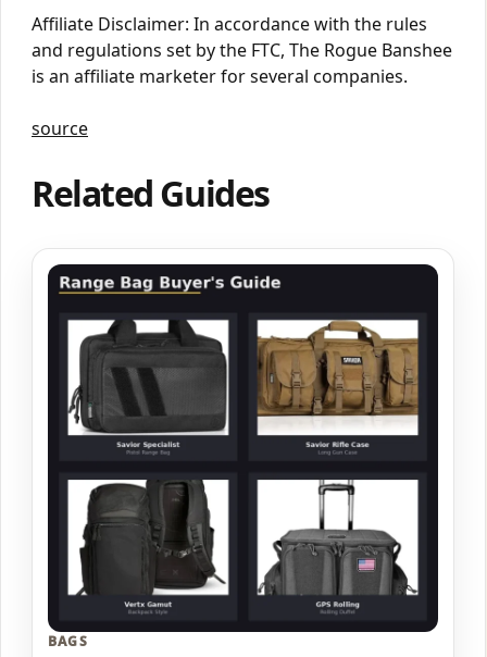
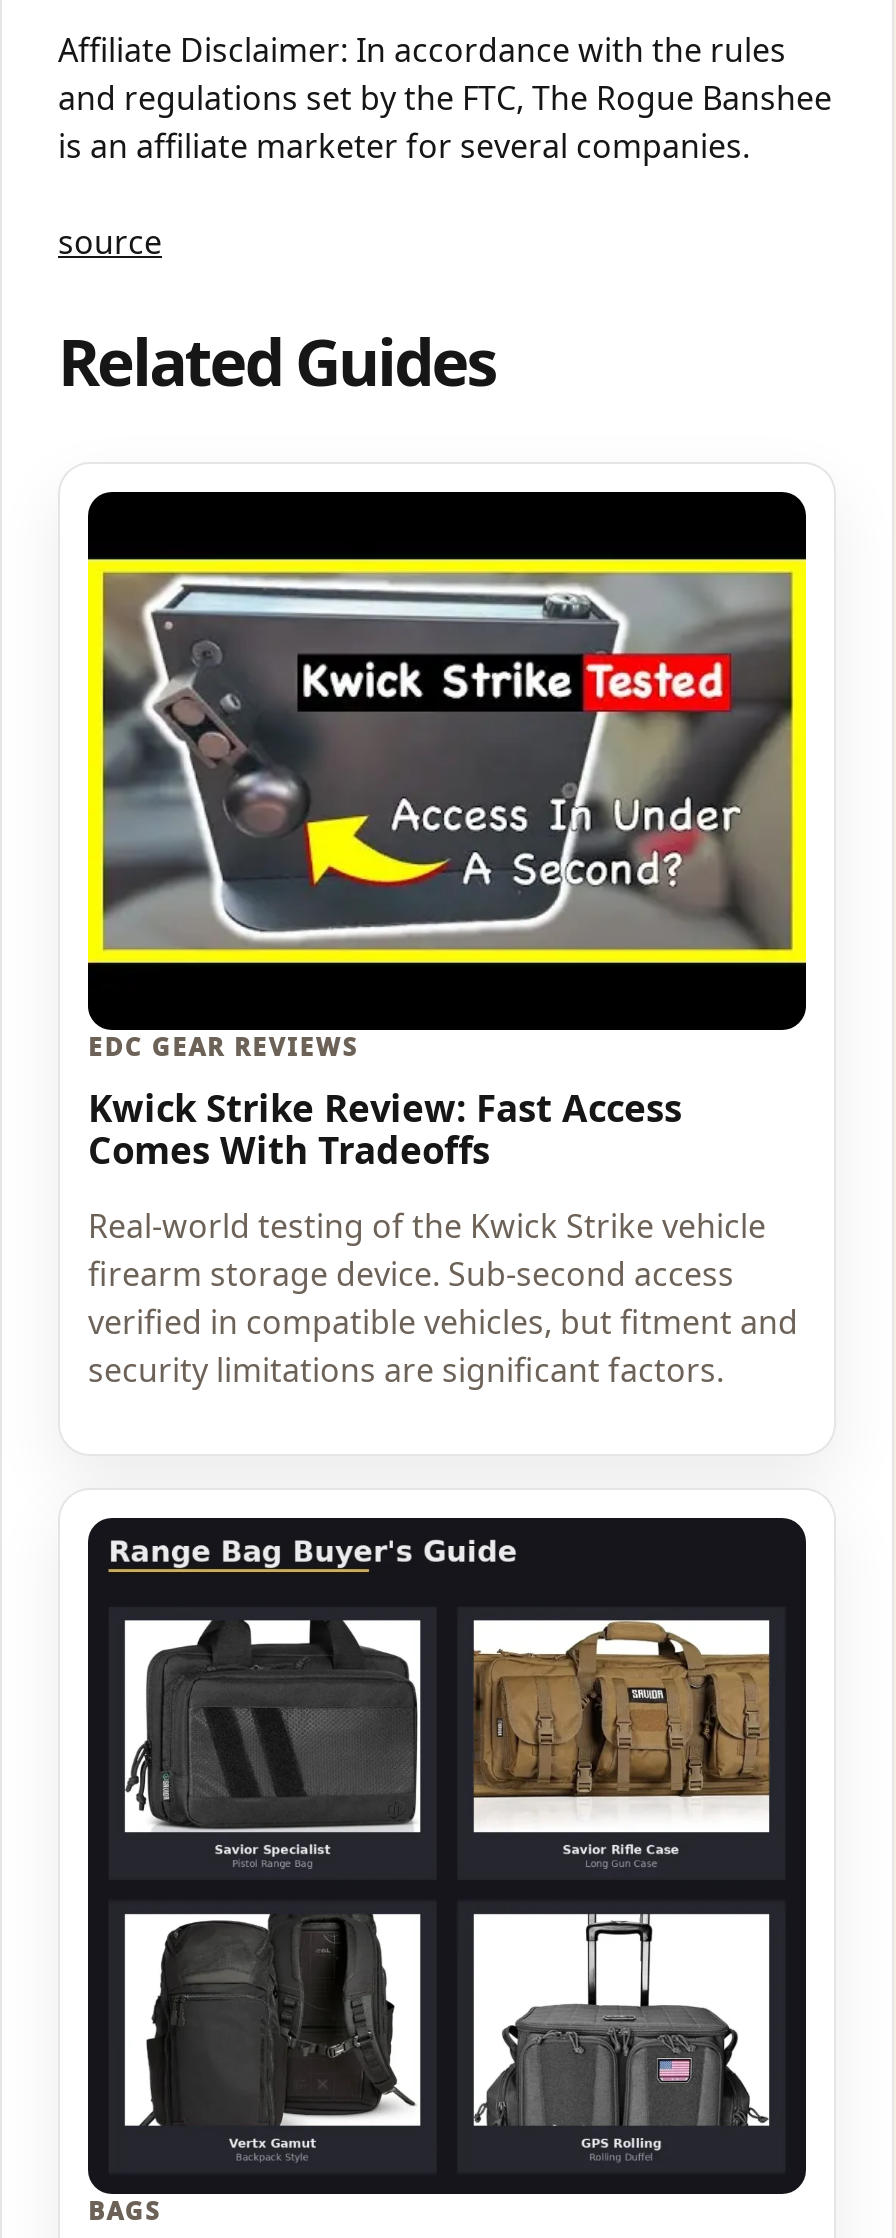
none -> [86,512,808,1392] [image] | EDC GEAR REVIEWS | Kwick Strike Review: Fast Access | Comes With Tradeoffs | Real-world testing of the Kwick Strike vehicle | firearm storage device. Sub-second access | verified in compatible vehicles, but fitment and | security limitations are significant factors.

